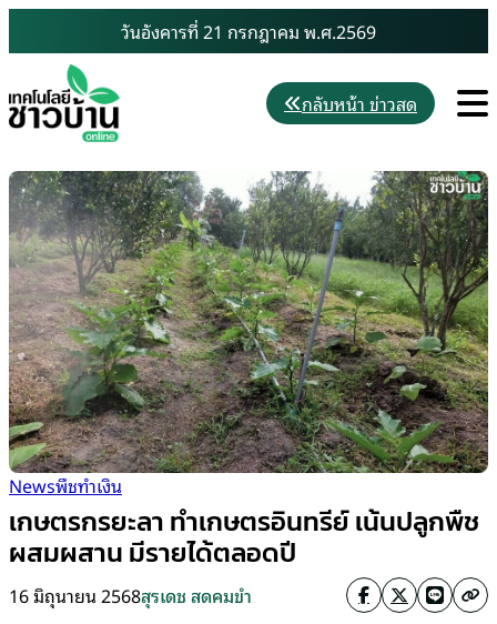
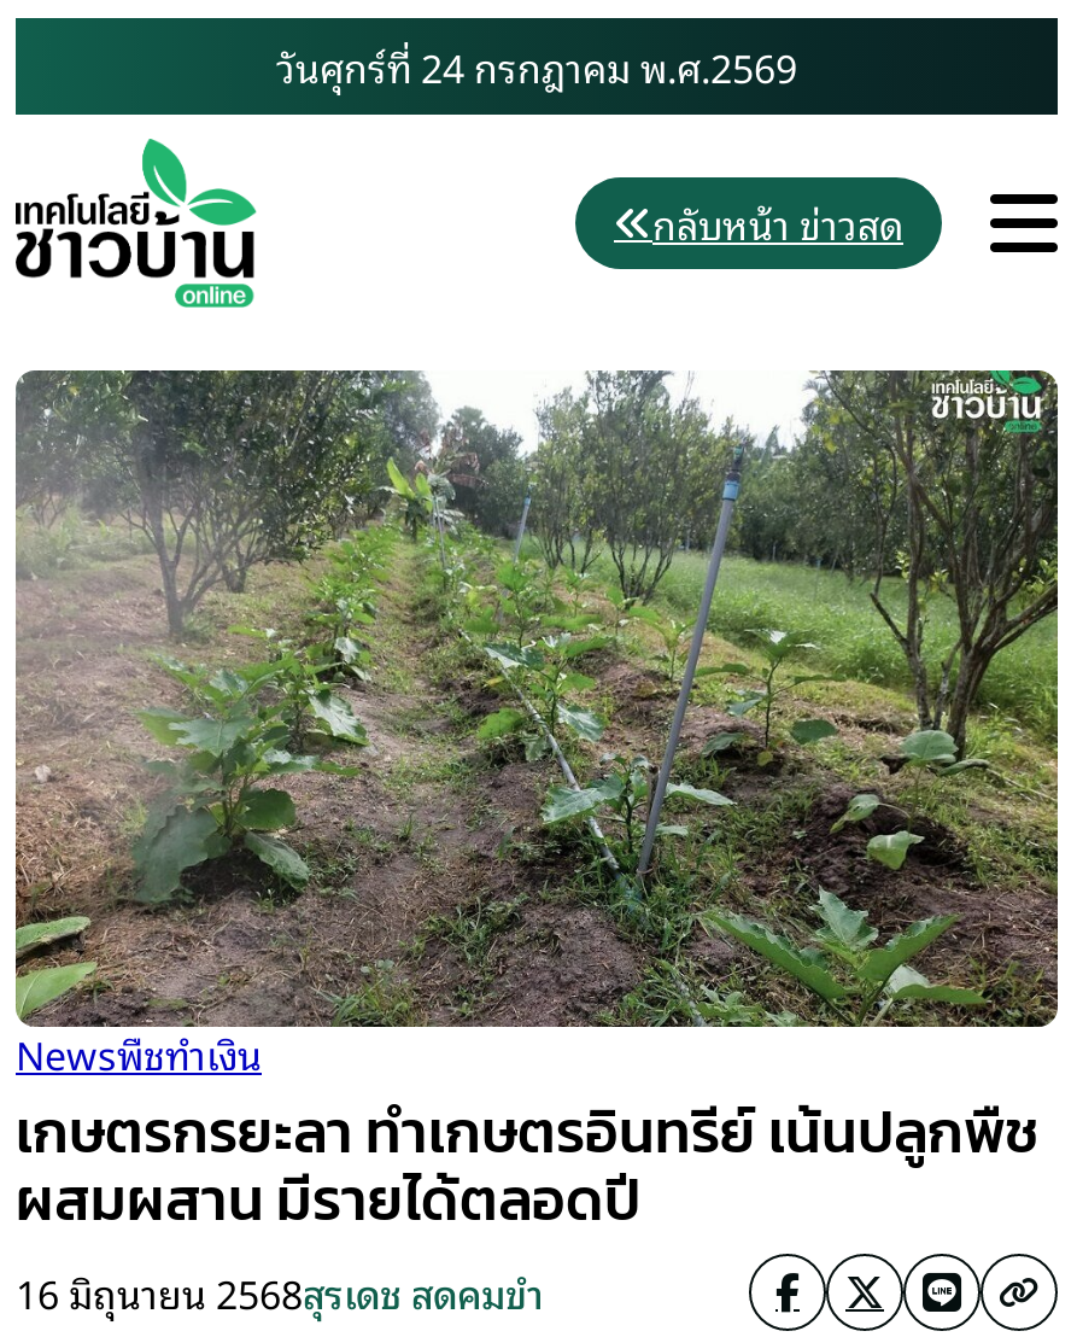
[121,17,376,46] วันอังคารที่ 21 กรกฎาคม พ.ศ.2569 -> [276,35,797,98] วันศุกร์ที่ 24 กรกฎาคม พ.ศ.2569

